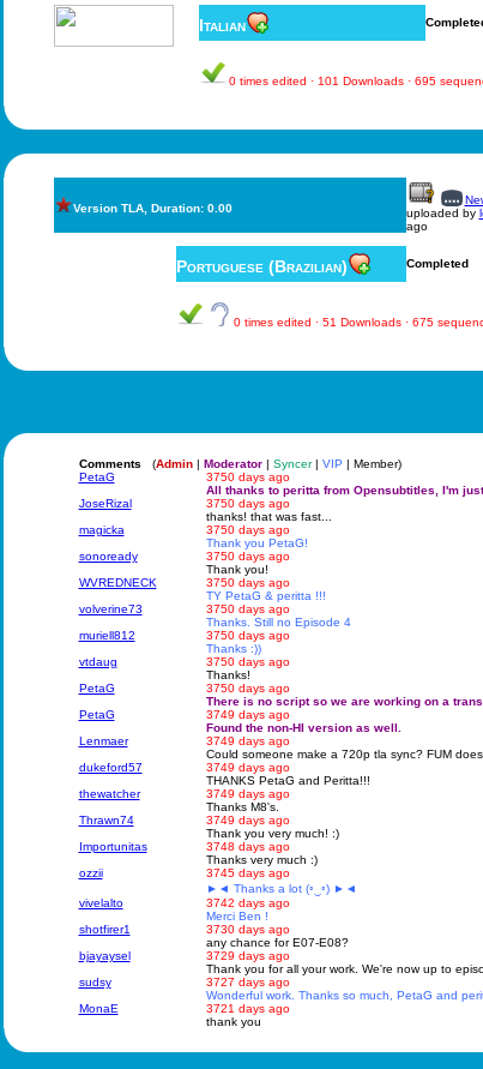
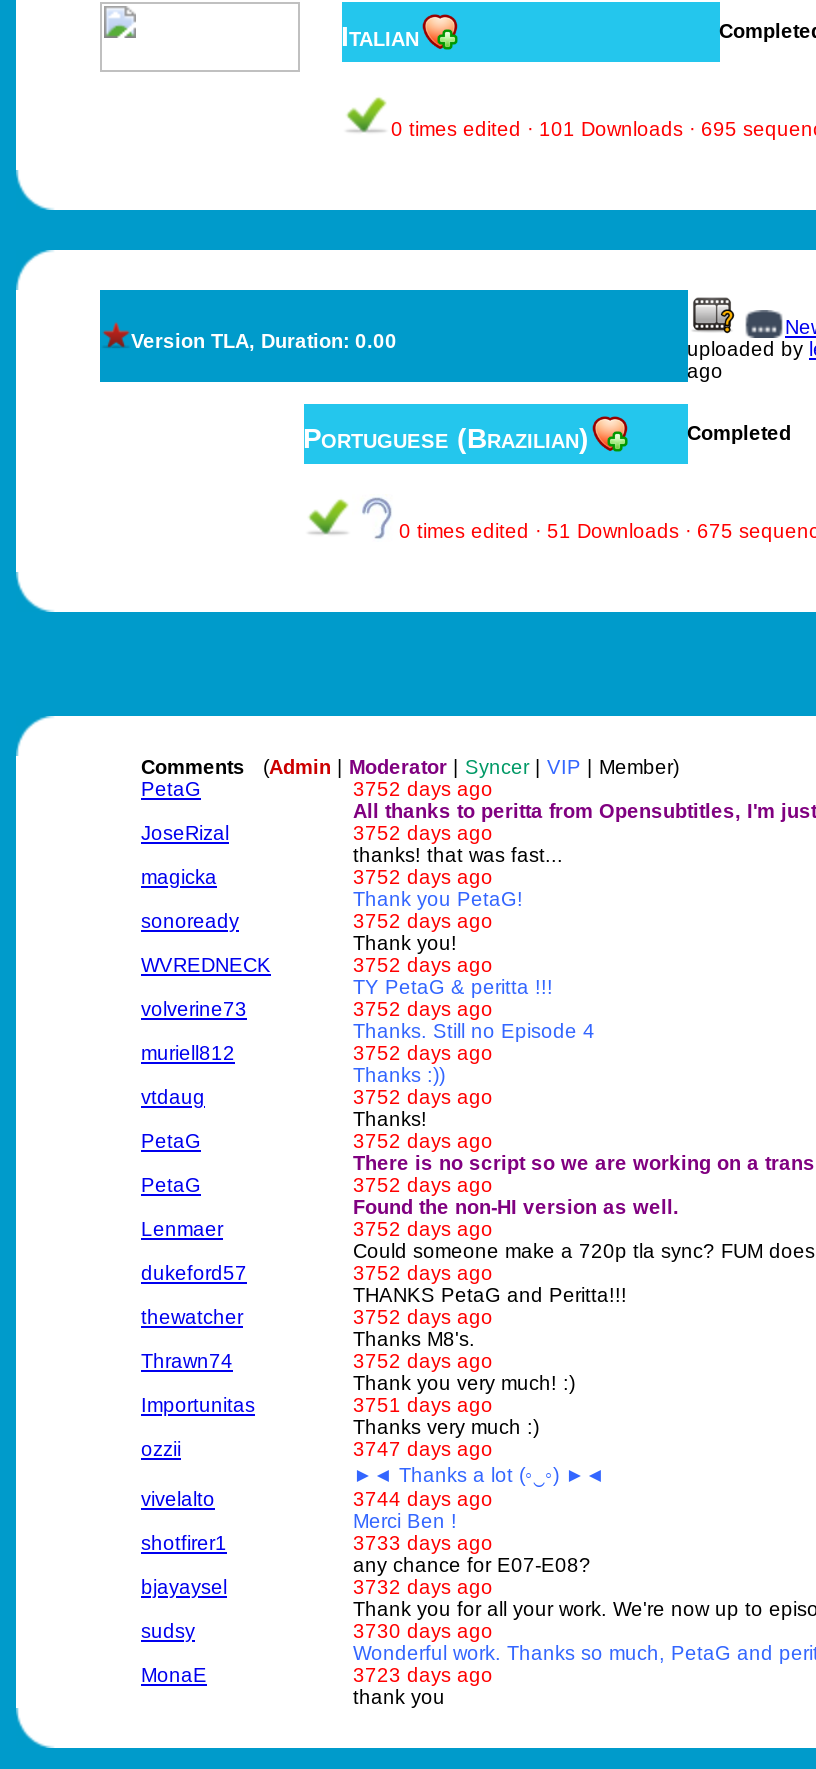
[206,470,289,484] 3750 days ago -> [353,778,493,800] 3752 days ago
[206,497,289,510] 3750 days ago -> [353,822,493,844] 3752 days ago
[206,523,289,536] 3750 days ago -> [353,866,493,888] 3752 days ago
[206,549,289,563] 3750 days ago -> [353,910,493,932] 3752 days ago
[206,576,289,589] 3750 days ago -> [353,954,493,976] 3752 days ago
[206,602,289,615] 3750 days ago -> [353,998,493,1020] 3752 days ago
[206,629,289,642] 3750 days ago -> [353,1042,493,1064] 3752 days ago
[206,655,289,668] 3750 days ago -> [353,1086,493,1108] 3752 days ago
[206,681,289,695] 3750 days ago -> [353,1130,493,1152] 3752 days ago
[206,708,289,721] 3749 days ago -> [353,1174,493,1196] 3752 days ago
[206,734,289,747] 3749 days ago -> [353,1218,493,1240] 3752 days ago
[206,761,289,774] 3749 days ago -> [353,1262,493,1284] 3752 days ago
[206,787,289,800] 3749 days ago -> [353,1306,493,1328] 3752 days ago
[206,813,289,827] 3749 days ago -> [353,1350,493,1372] 3752 days ago
[206,840,289,853] 3748 days ago -> [353,1394,493,1416] 3751 days ago
[206,866,289,879] 3745 days ago -> [353,1438,493,1460] 3747 days ago
[206,896,289,909] 3742 days ago -> [353,1488,493,1510] 3744 days ago
[206,923,289,936] 3730 days ago -> [353,1532,493,1554] 3733 days ago
[206,949,289,962] 3729 days ago -> [353,1576,493,1598] 3732 days ago
[206,975,289,989] 3727 days ago -> [353,1620,493,1642] 3730 days ago
[206,1002,289,1015] 3721 days ago -> [353,1664,493,1686] 3723 days ago

